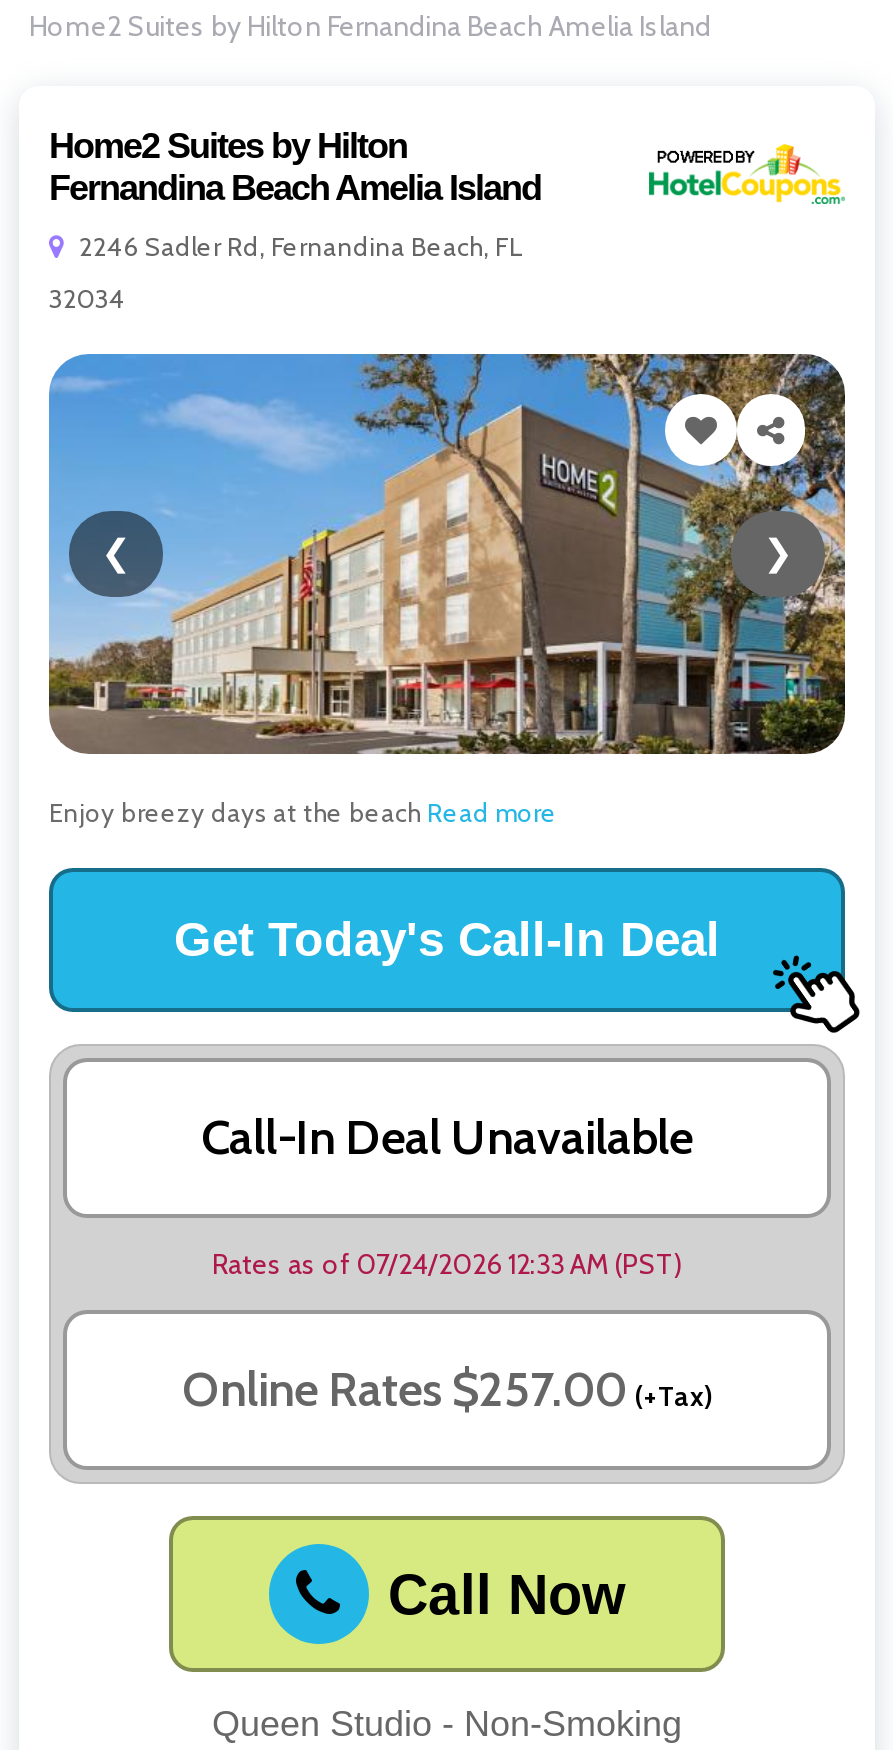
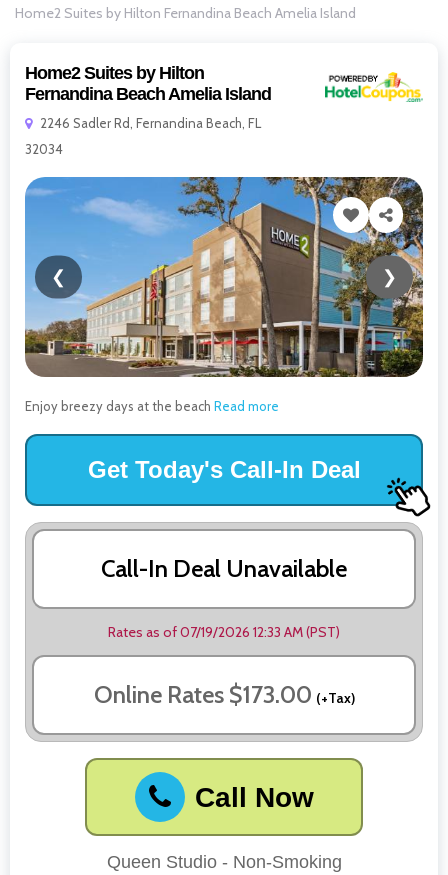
[212,1247,682,1283] Rates as of 07/24/2026 12:33 AM (PST) -> [108,623,340,641] Rates as of 07/19/2026 12:33 AM (PST)
[182,1361,712,1419] Online Rates $257.00 (+Tax) -> [93,680,354,709] Online Rates $173.00 (+Tax)

